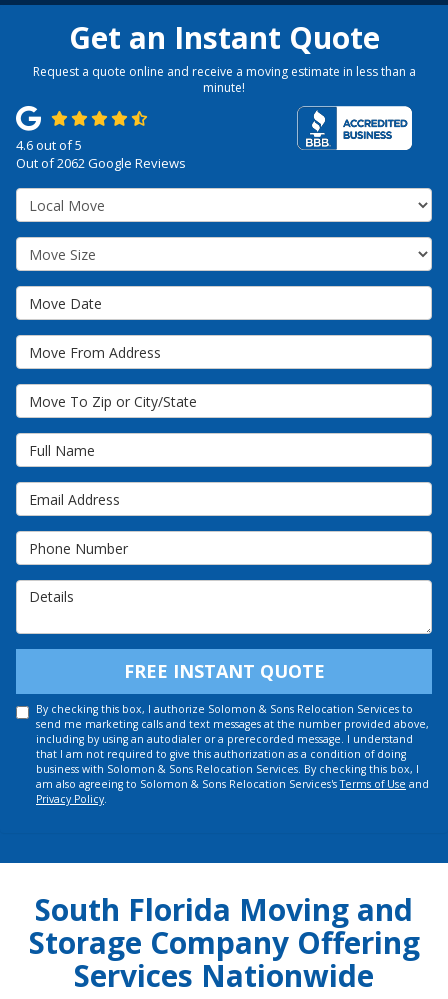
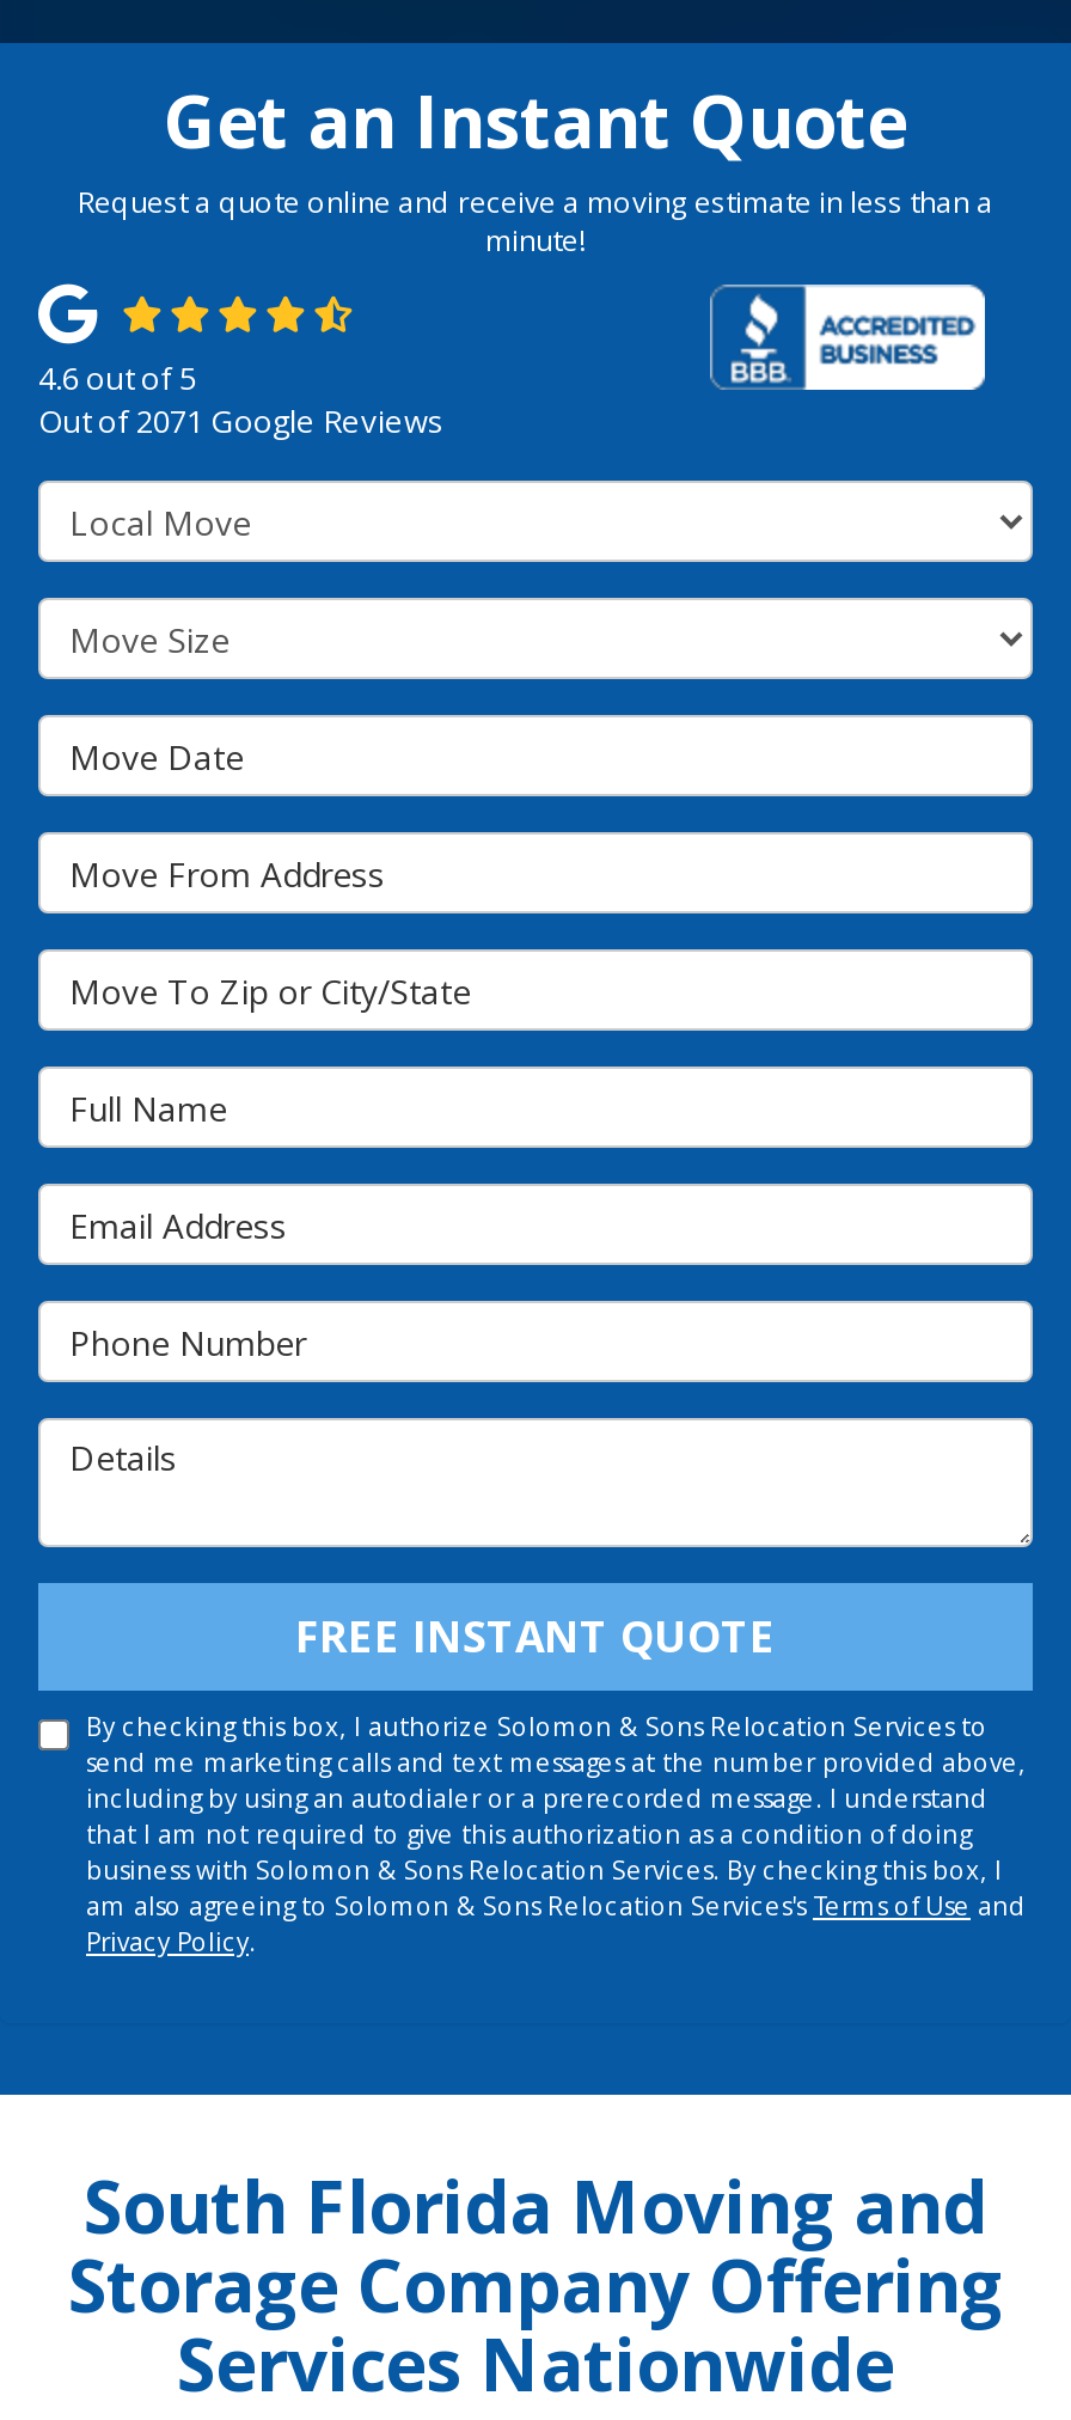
[16,154,186,172] Out of 2062 Google Reviews -> [38,399,445,442] Out of 2071 Google Reviews

